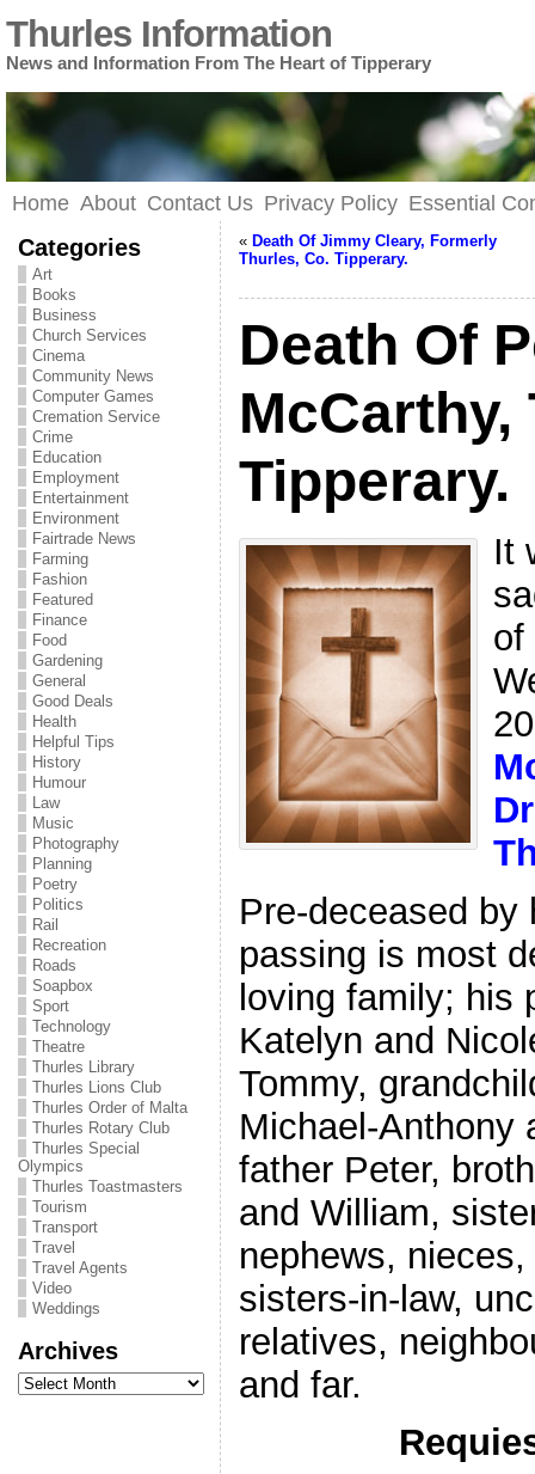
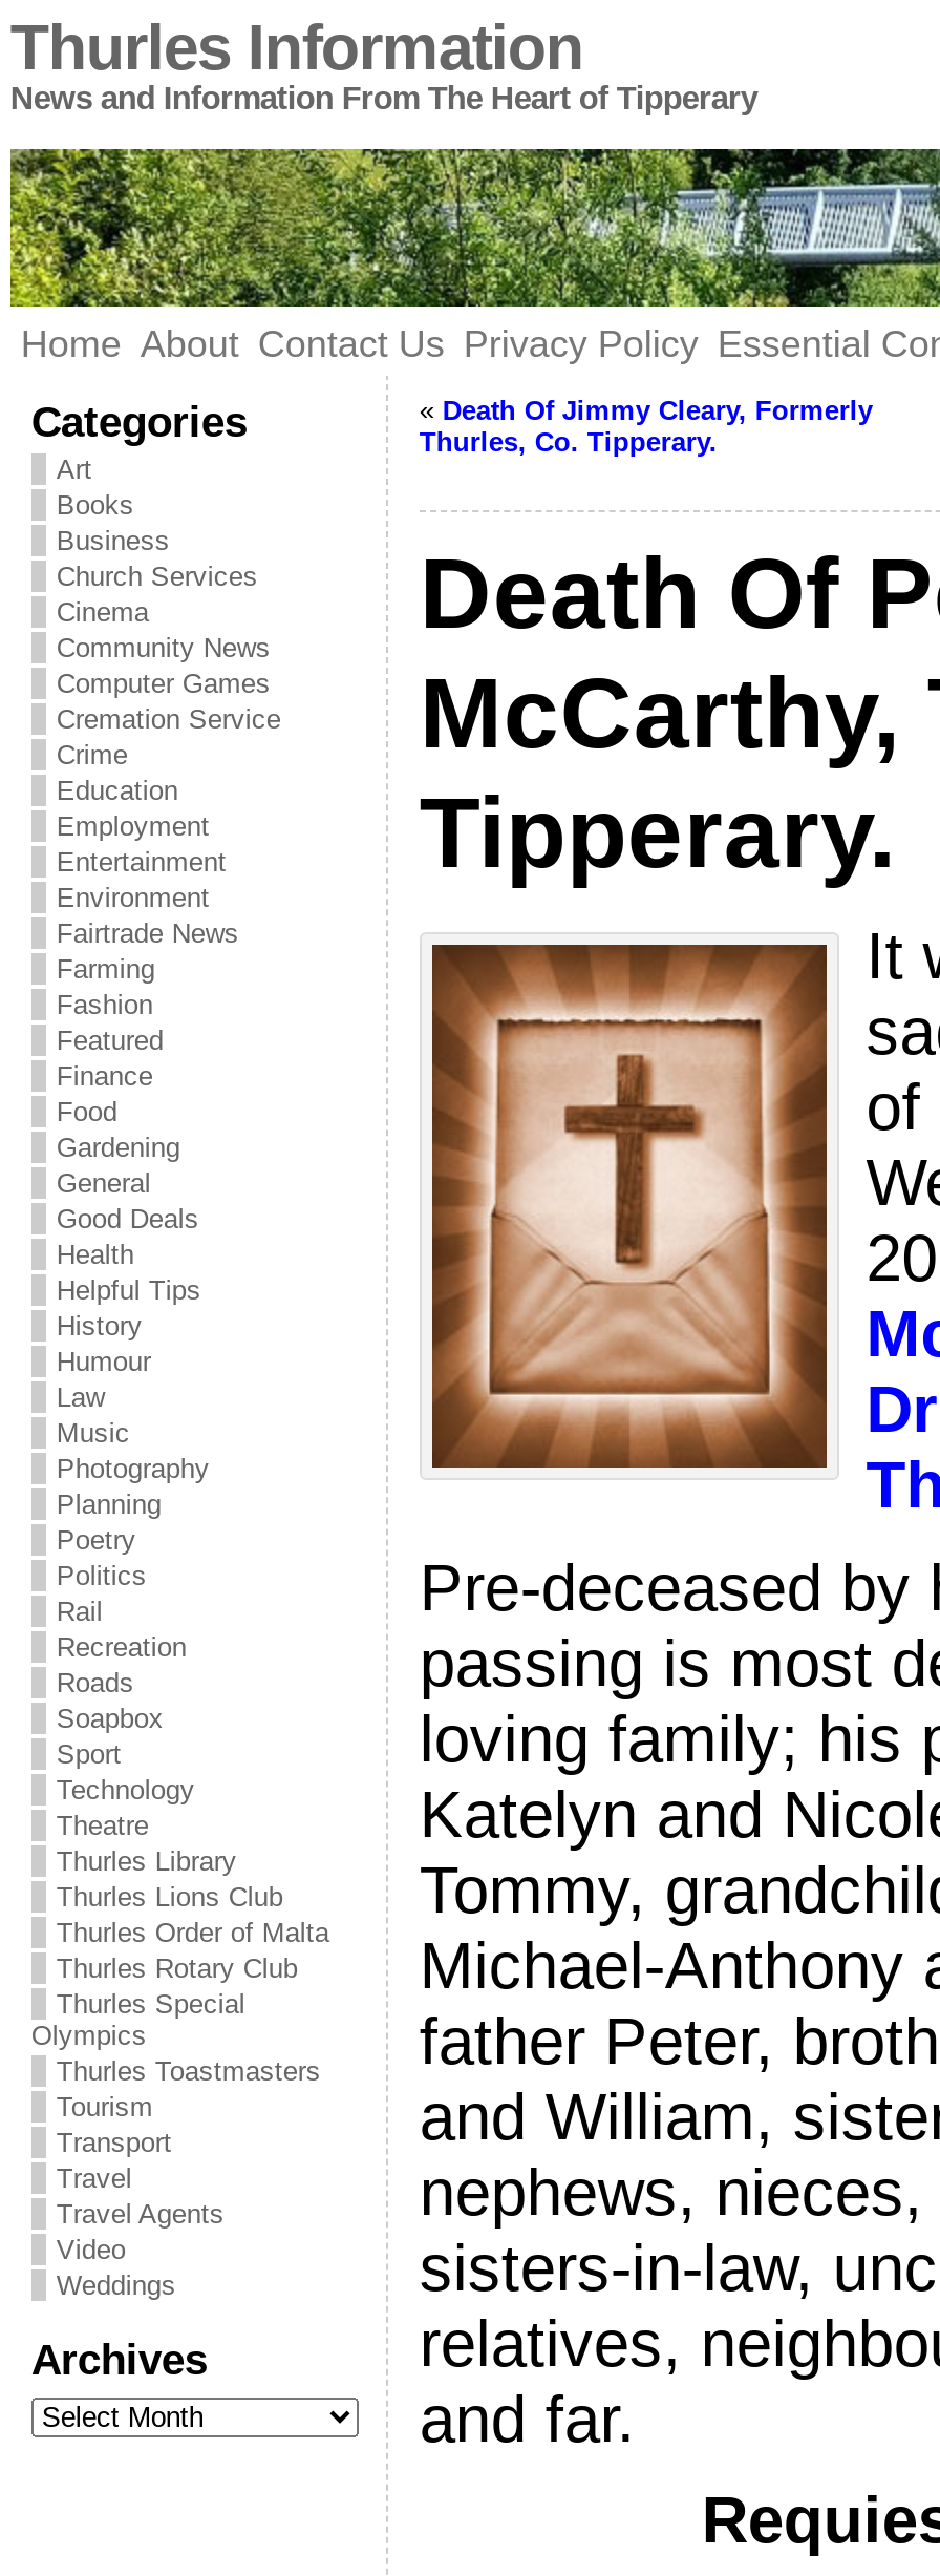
[6,91,531,183] [image] -> [8,147,934,309] [image]

